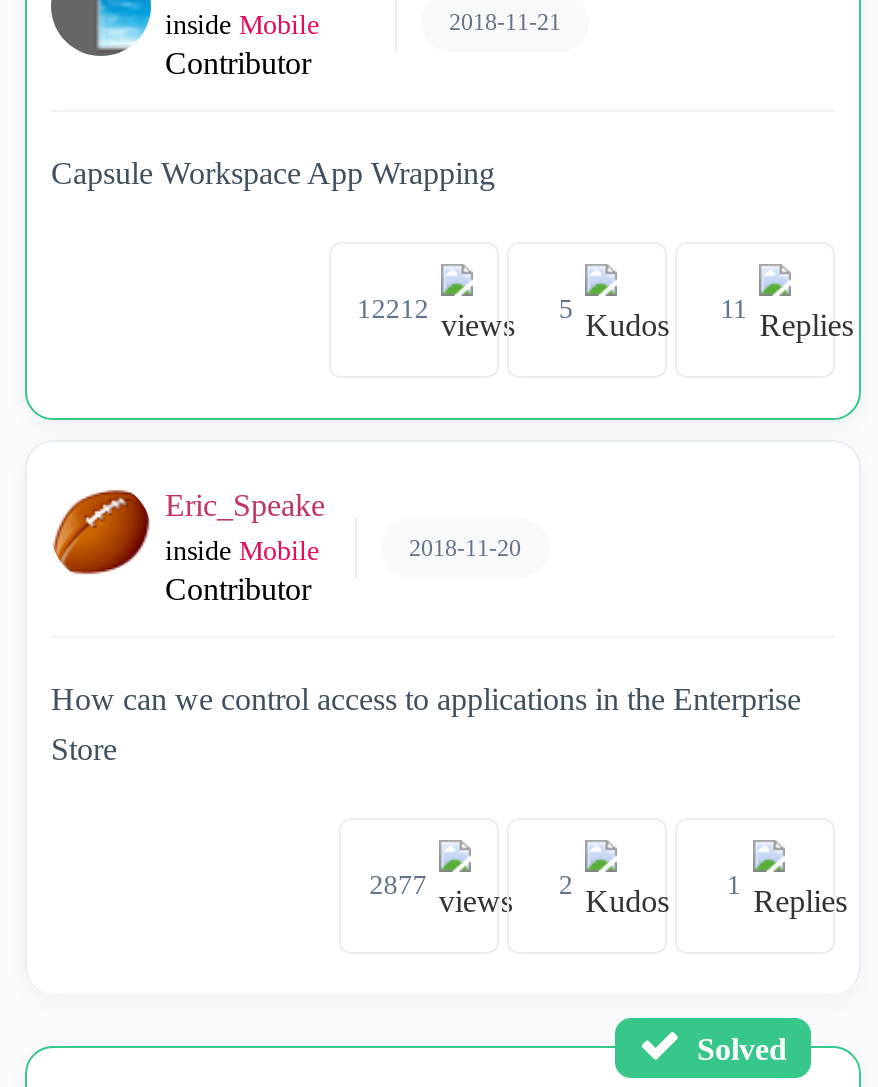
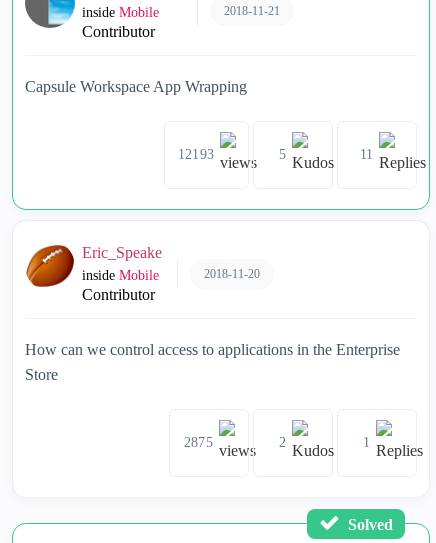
[357,294,429,324] 12212 -> [178,147,214,162] 12193
[369,870,427,900] 2877 -> [184,435,213,450] 2875

